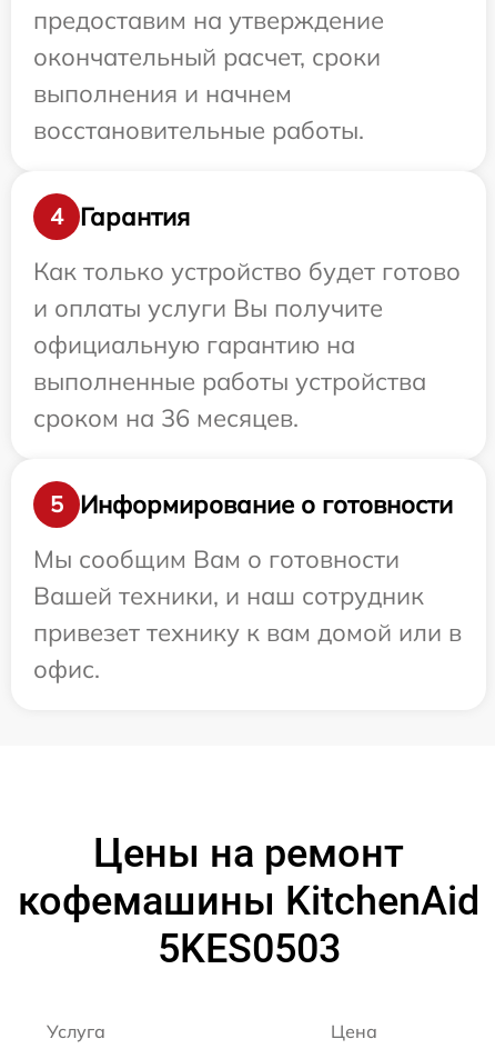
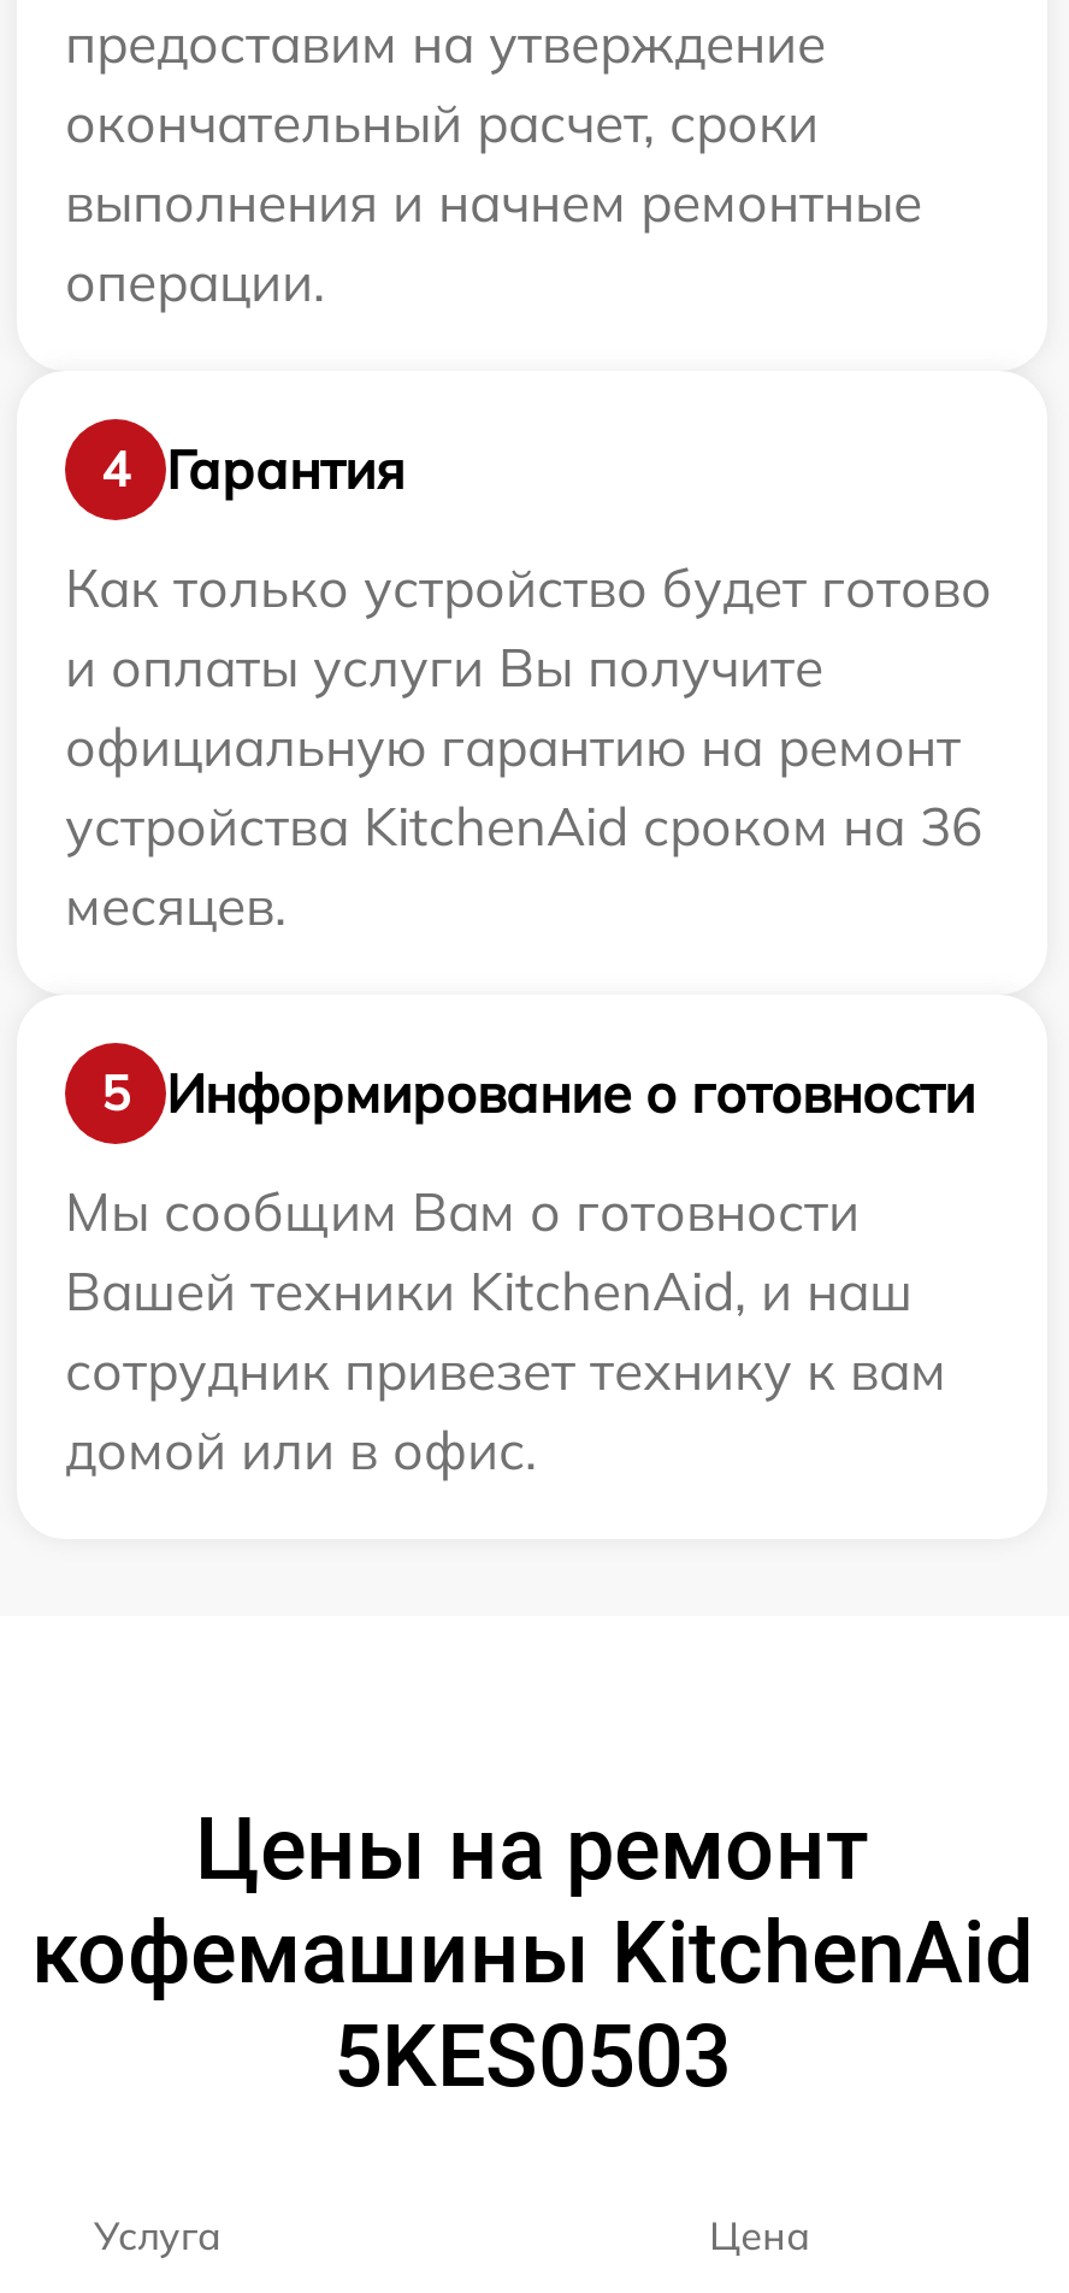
[33,78,364,146] выполнения и начнем | восстановительные работы. -> [65,169,922,316] выполнения и начнем ремонтные | операции.
[33,329,426,433] официальную гарантию на | выполненные работы устройства | сроком на 36 месяцев. -> [65,713,982,939] официальную гарантию на ремонт | устройства KitchenAid сроком на 36 | месяцев.
[33,580,462,685] Вашей техники, и наш сотрудник | привезет технику к вам домой или в | офис. -> [65,1257,946,1484] Вашей техники KitchenAid, и наш | сотрудник привезет технику к вам | домой или в офис.

